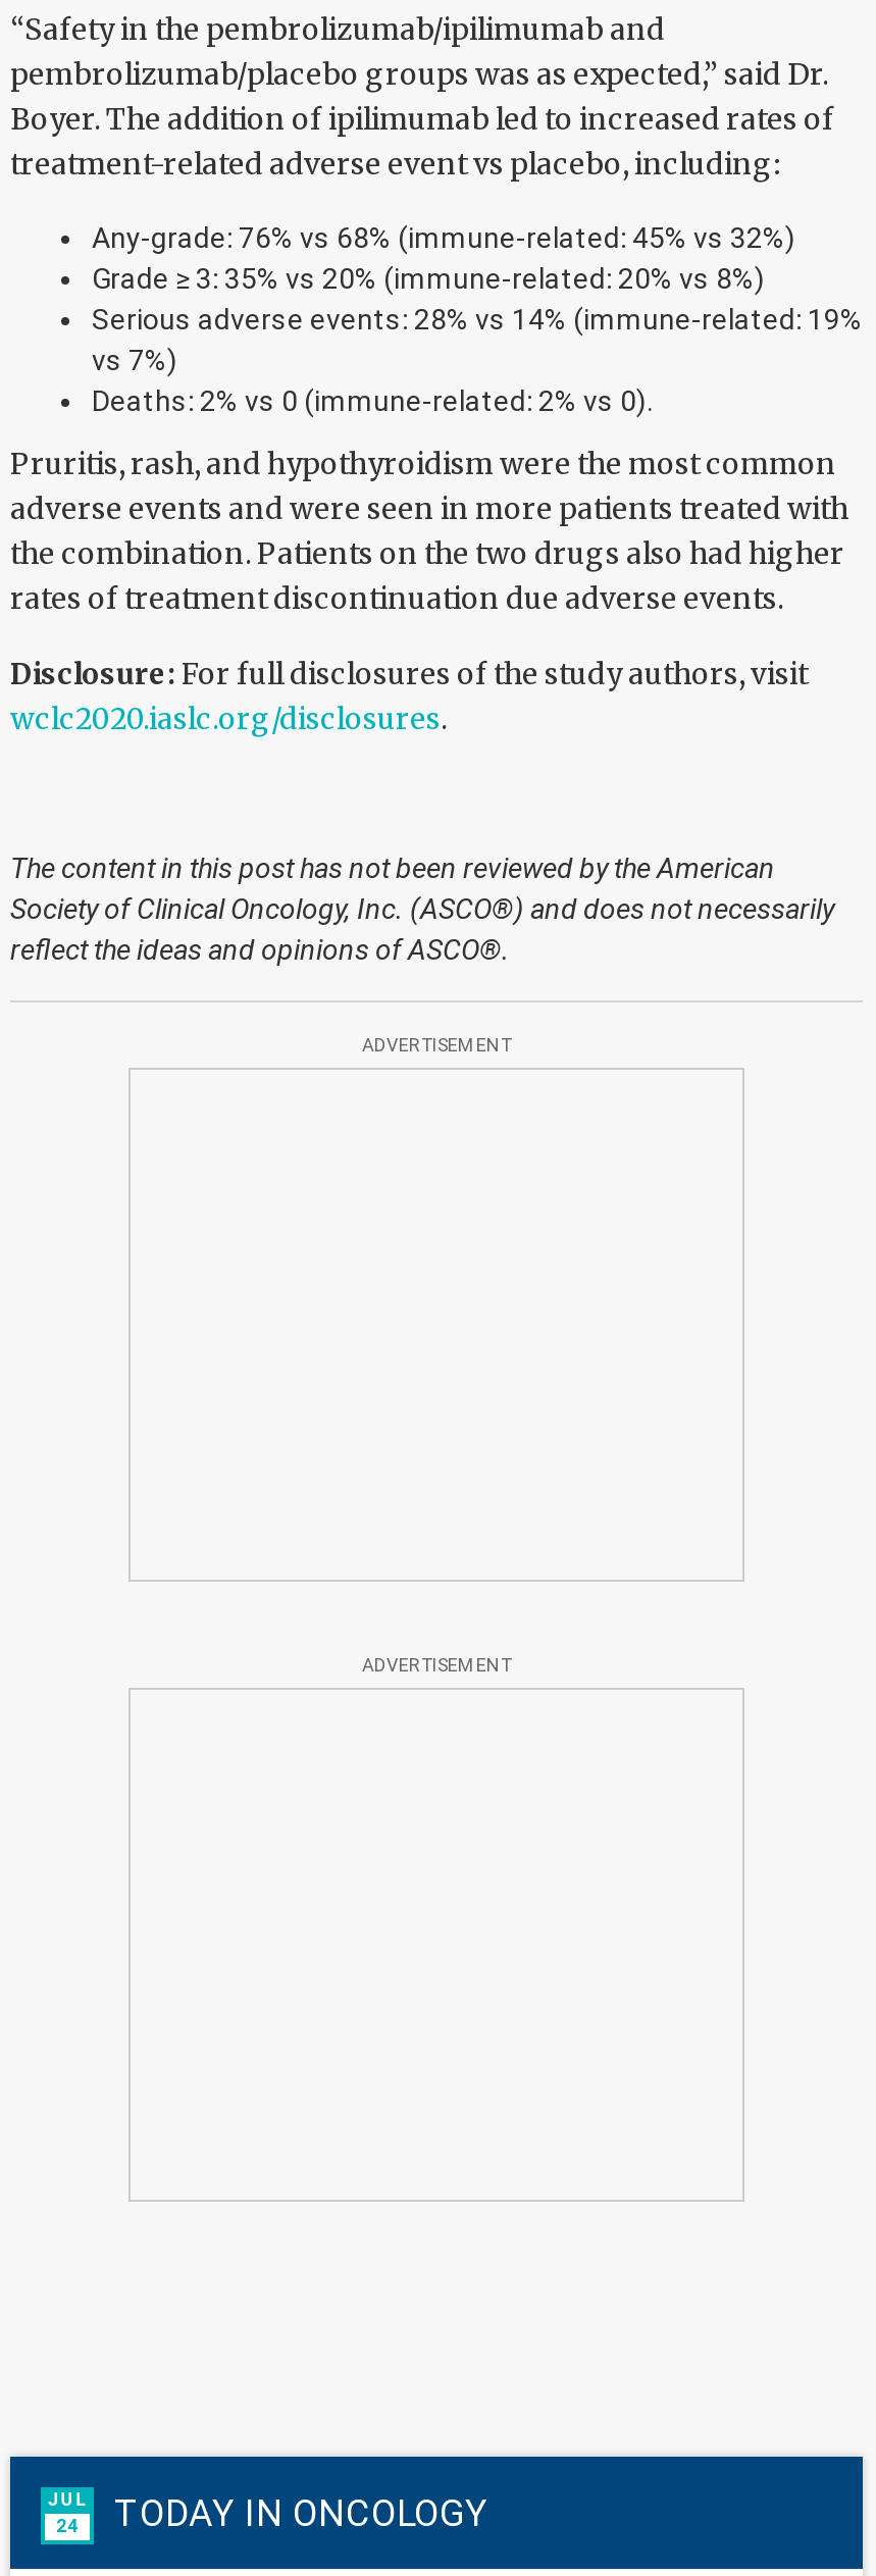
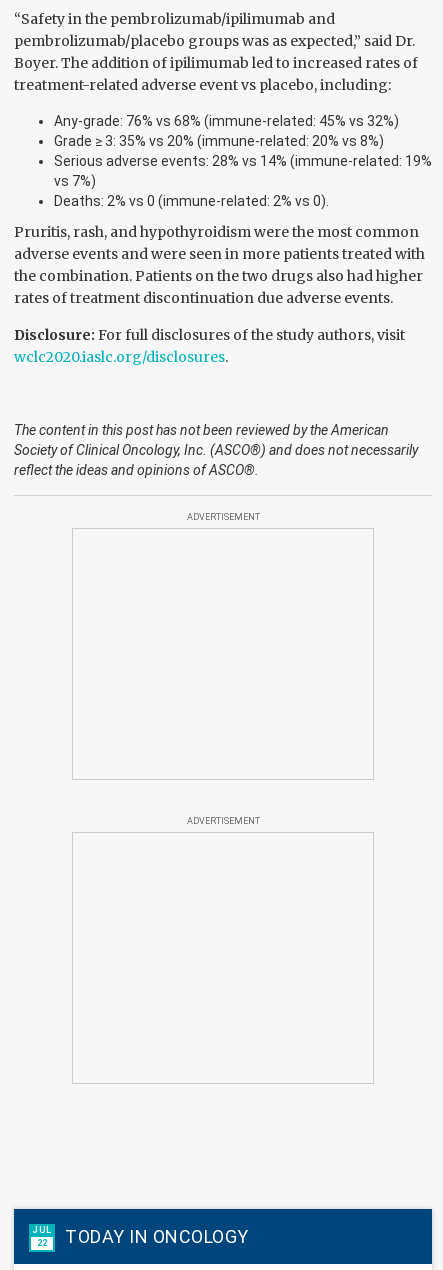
[47,2489,488,2536] JUL 24 TODAY IN ONCOLOGY -> [32,1225,248,1248] JUL 22 TODAY IN ONCOLOGY

